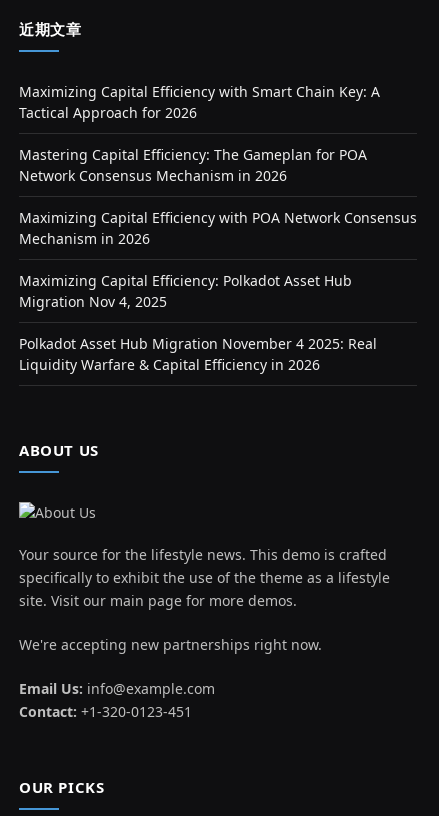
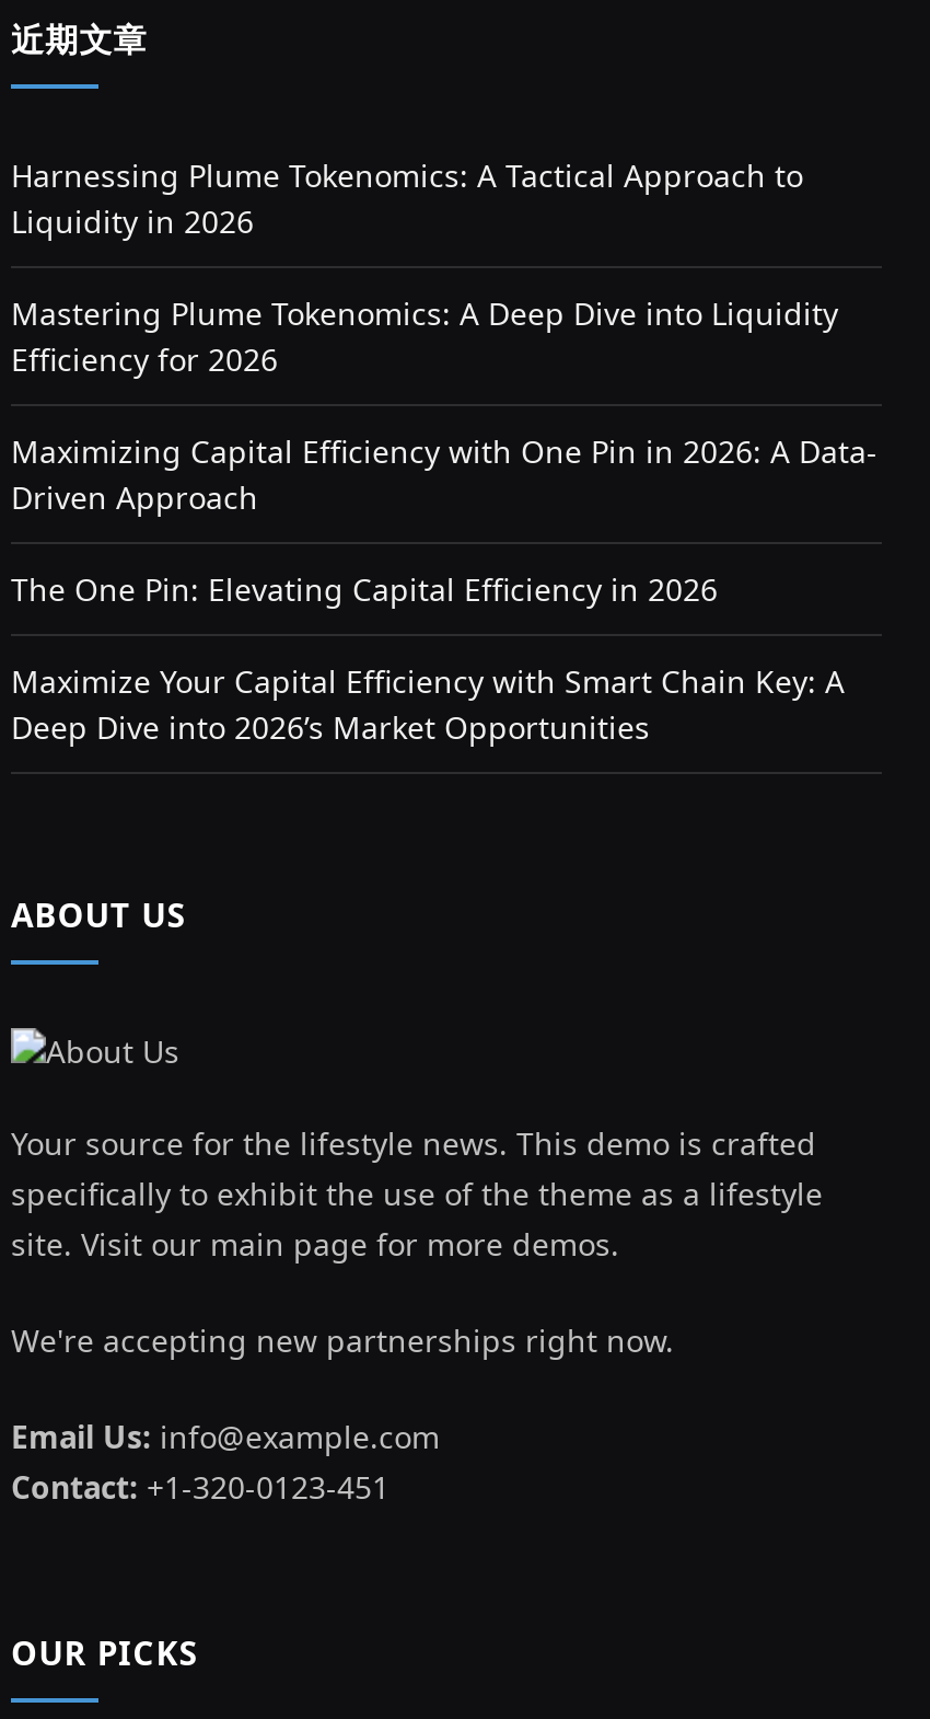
[19,82,380,122] Maximizing Capital Efficiency with Smart Chain Key: A | Tactical Approach for 2026 -> [11,154,803,242] Harnessing Plume Tokenomics: A Tactical Approach to | Liquidity in 2026
[19,145,367,185] Mastering Capital Efficiency: The Gameplan for POA | Network Consensus Mechanism in 2026 -> [11,292,838,380] Mastering Plume Tokenomics: A Deep Dive into Liquidity | Efficiency for 2026
[19,208,417,248] Maximizing Capital Efficiency with POA Network Consensus | Mechanism in 2026 -> [11,430,877,518] Maximizing Capital Efficiency with One Pin in 2026: A Data- | Driven Approach
[19,271,352,311] Maximizing Capital Efficiency: Polkadot Asset Hub | Migration Nov 4, 2025 -> [11,568,718,610] The One Pin: Elevating Capital Efficiency in 2026
[19,334,377,374] Polkadot Asset Hub Migration November 4 2025: Real | Liquidity Warfare & Capital Efficiency in 2026 -> [11,660,845,748] Maximize Your Capital Efficiency with Smart Chain Key: A | Deep Dive into 2026’s Market Opportunities

